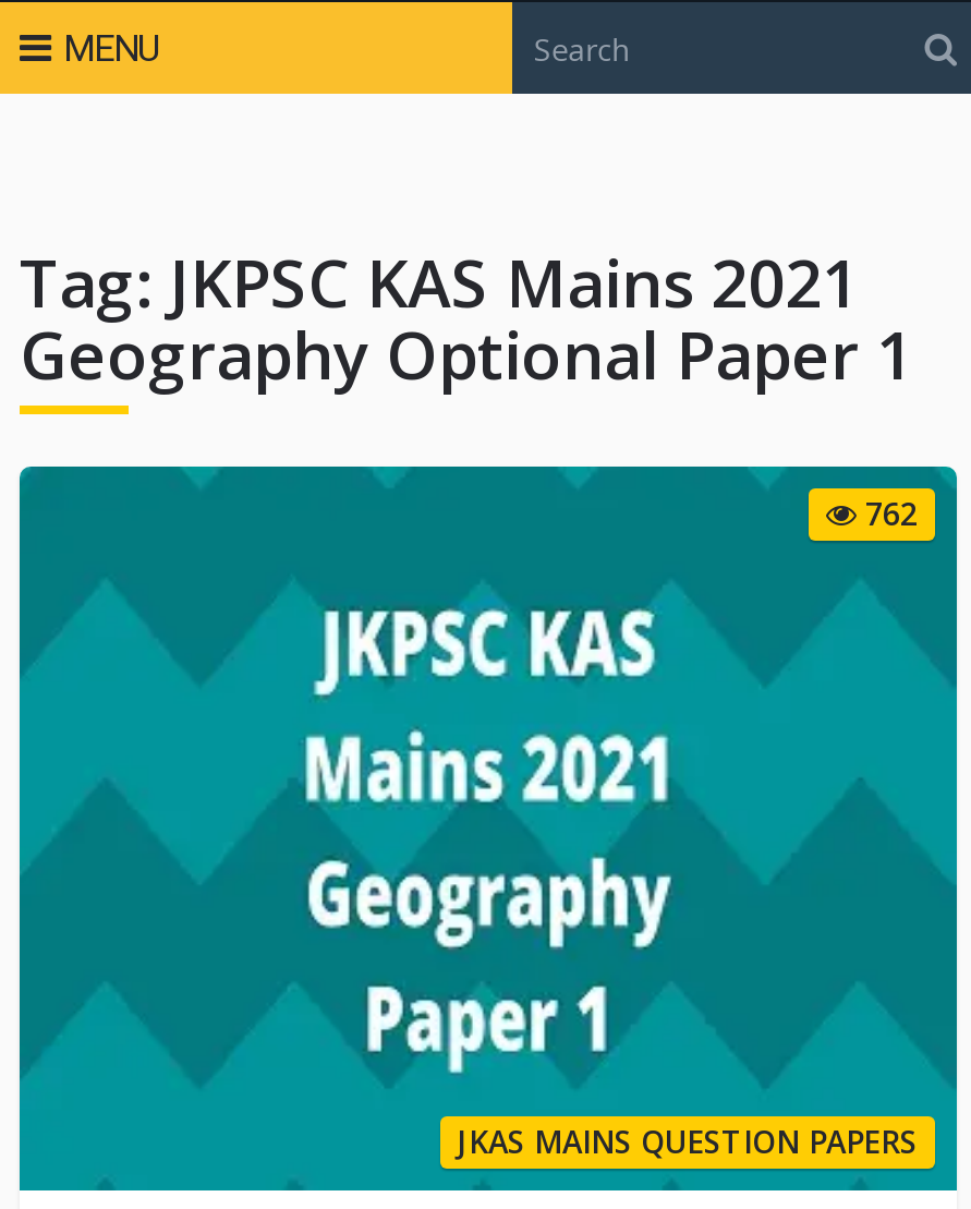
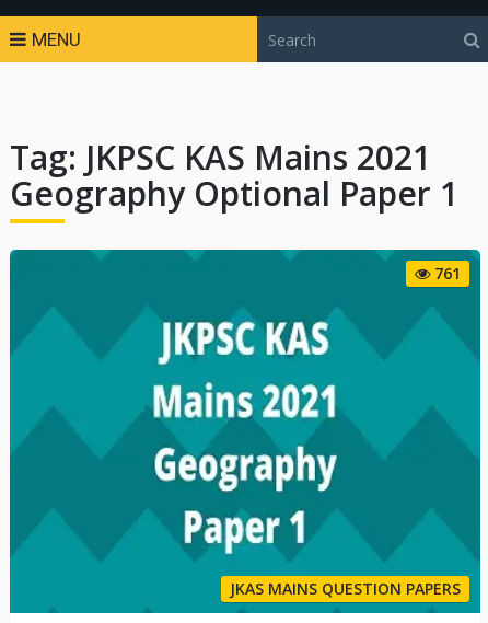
[857,493,918,534] 762 -> [430,263,461,284] 761

